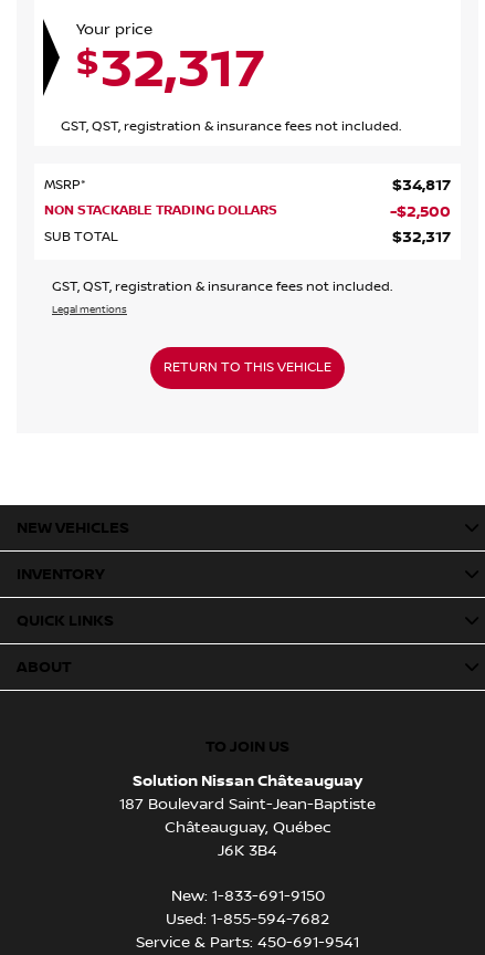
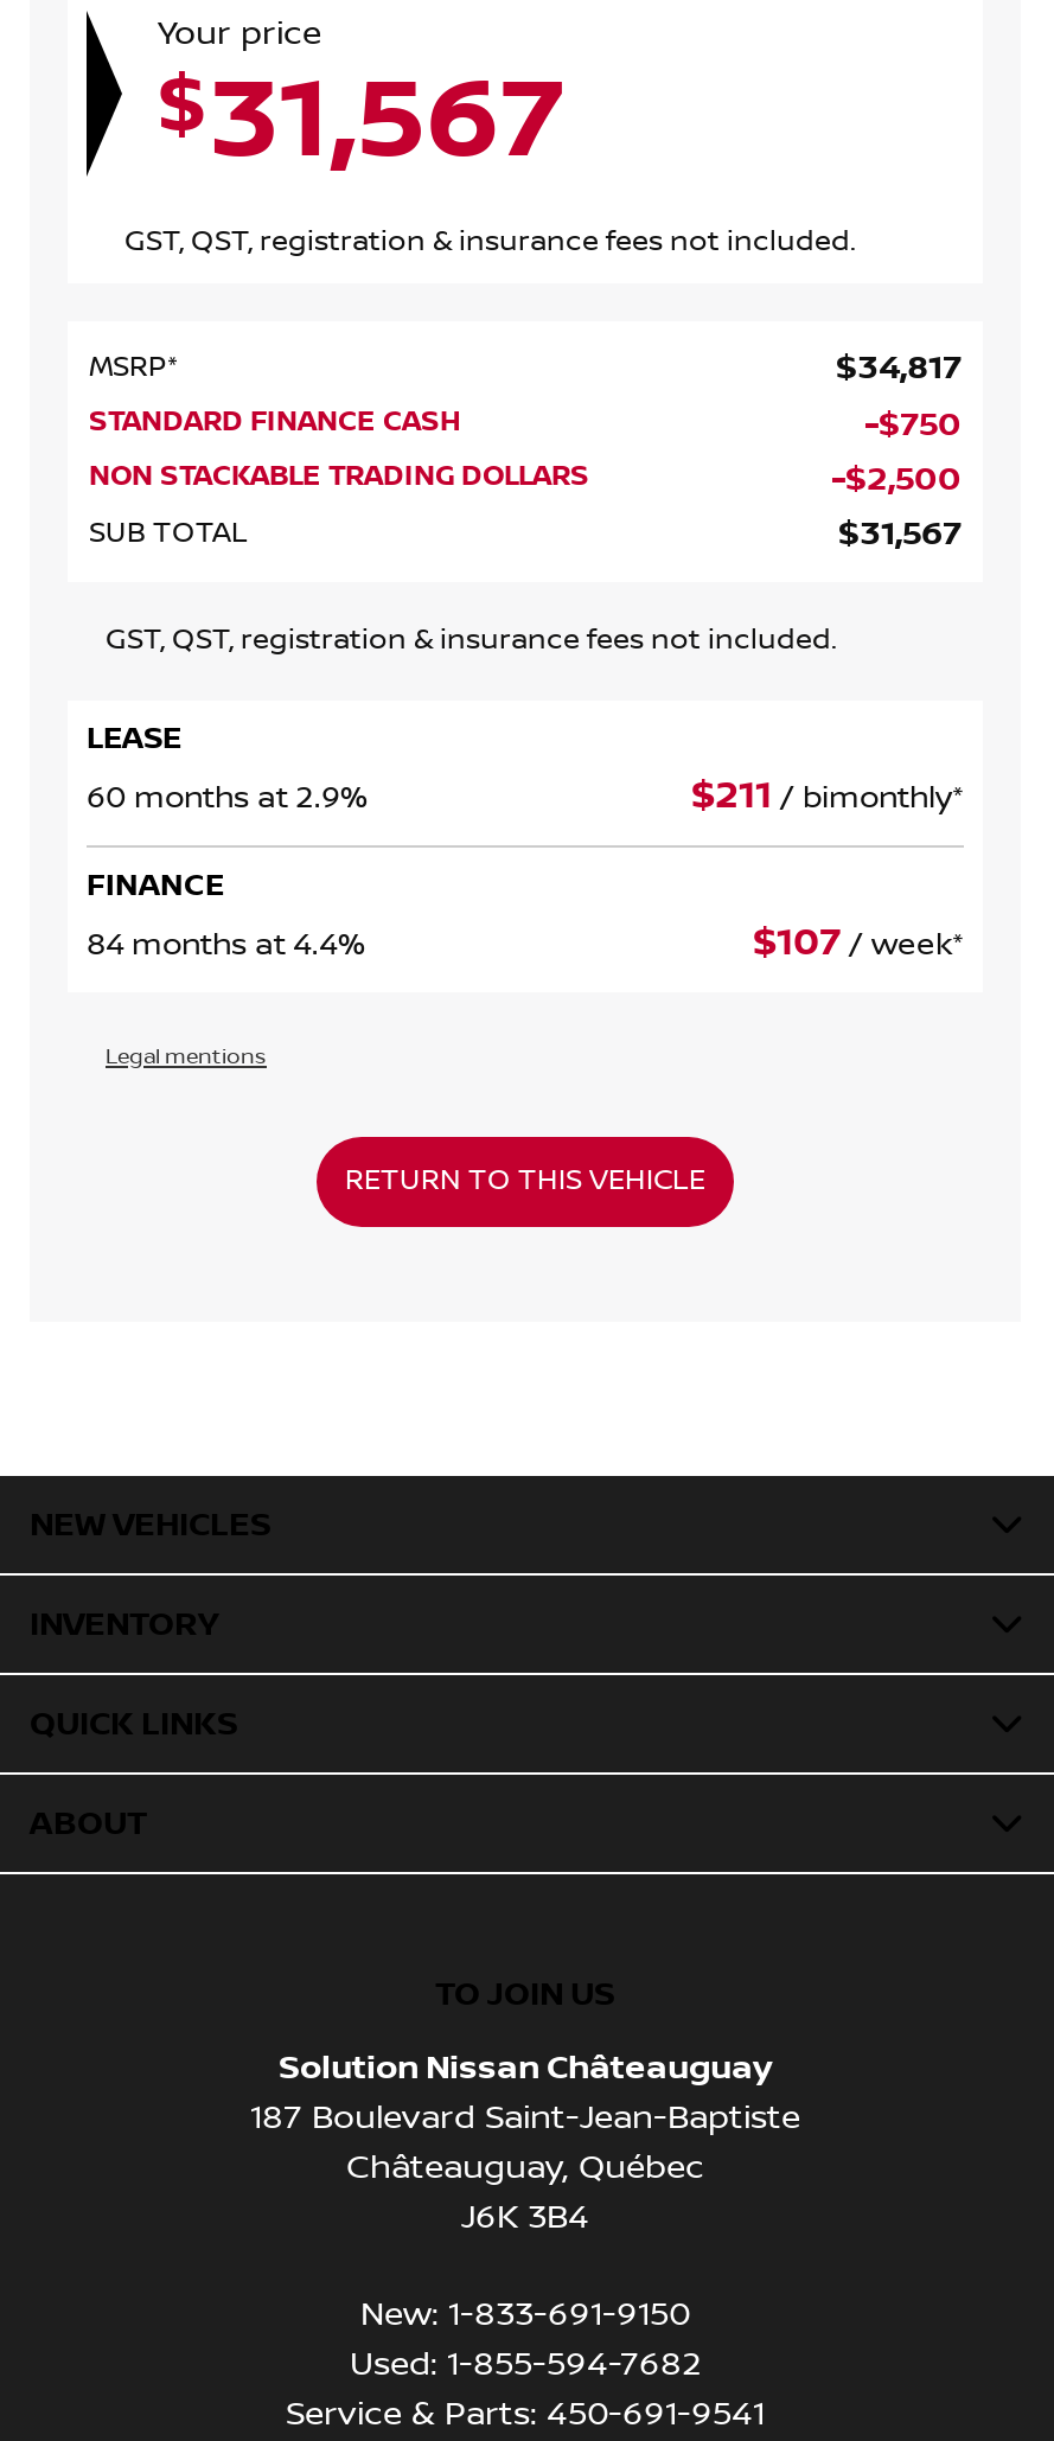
[76,37,265,102] $32,317 -> [158,50,566,190] $31,567
none -> [89,404,962,444] STANDARD FINANCE CASH | -$750
[392,227,451,246] $32,317 -> [838,513,962,553] $31,567
none -> [87,719,964,965] LEASE | 60 months at 2.9% | $211 / bimonthly* | FINANCE | 84 months at 4.4% | $107 / week*

